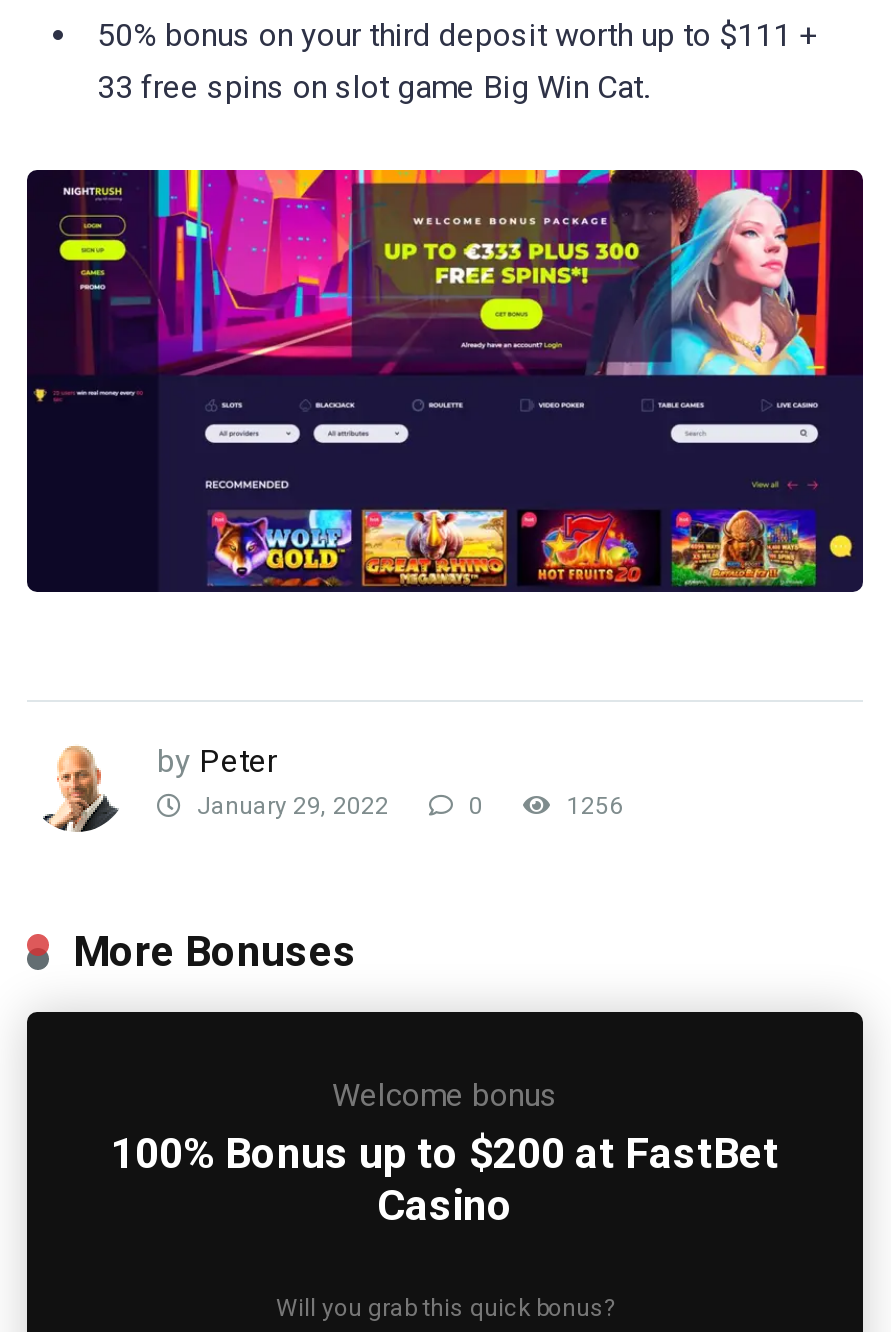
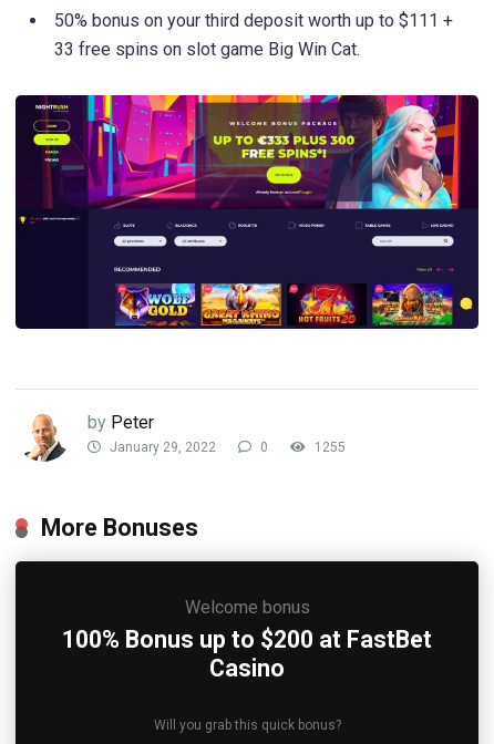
[561,792,623,820] 1256 -> [311,439,346,455] 1255

